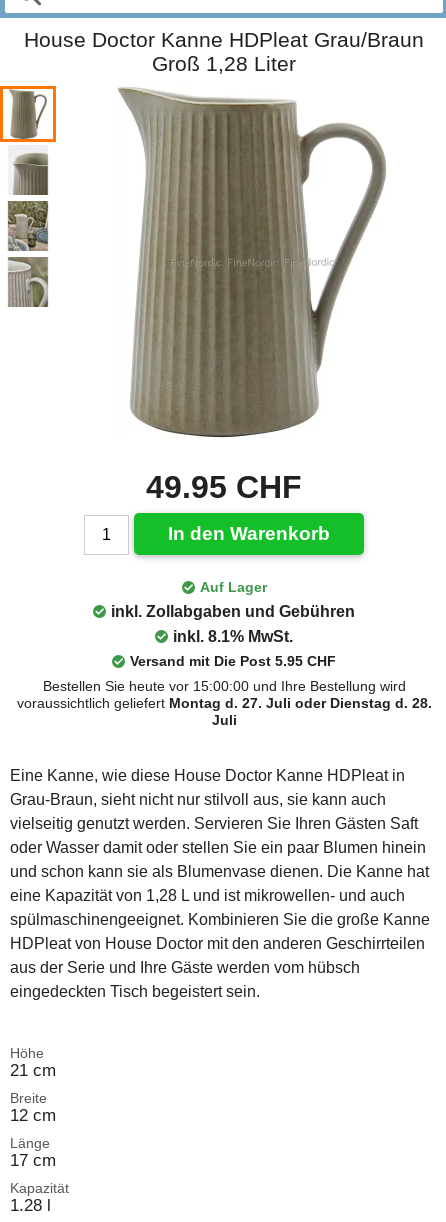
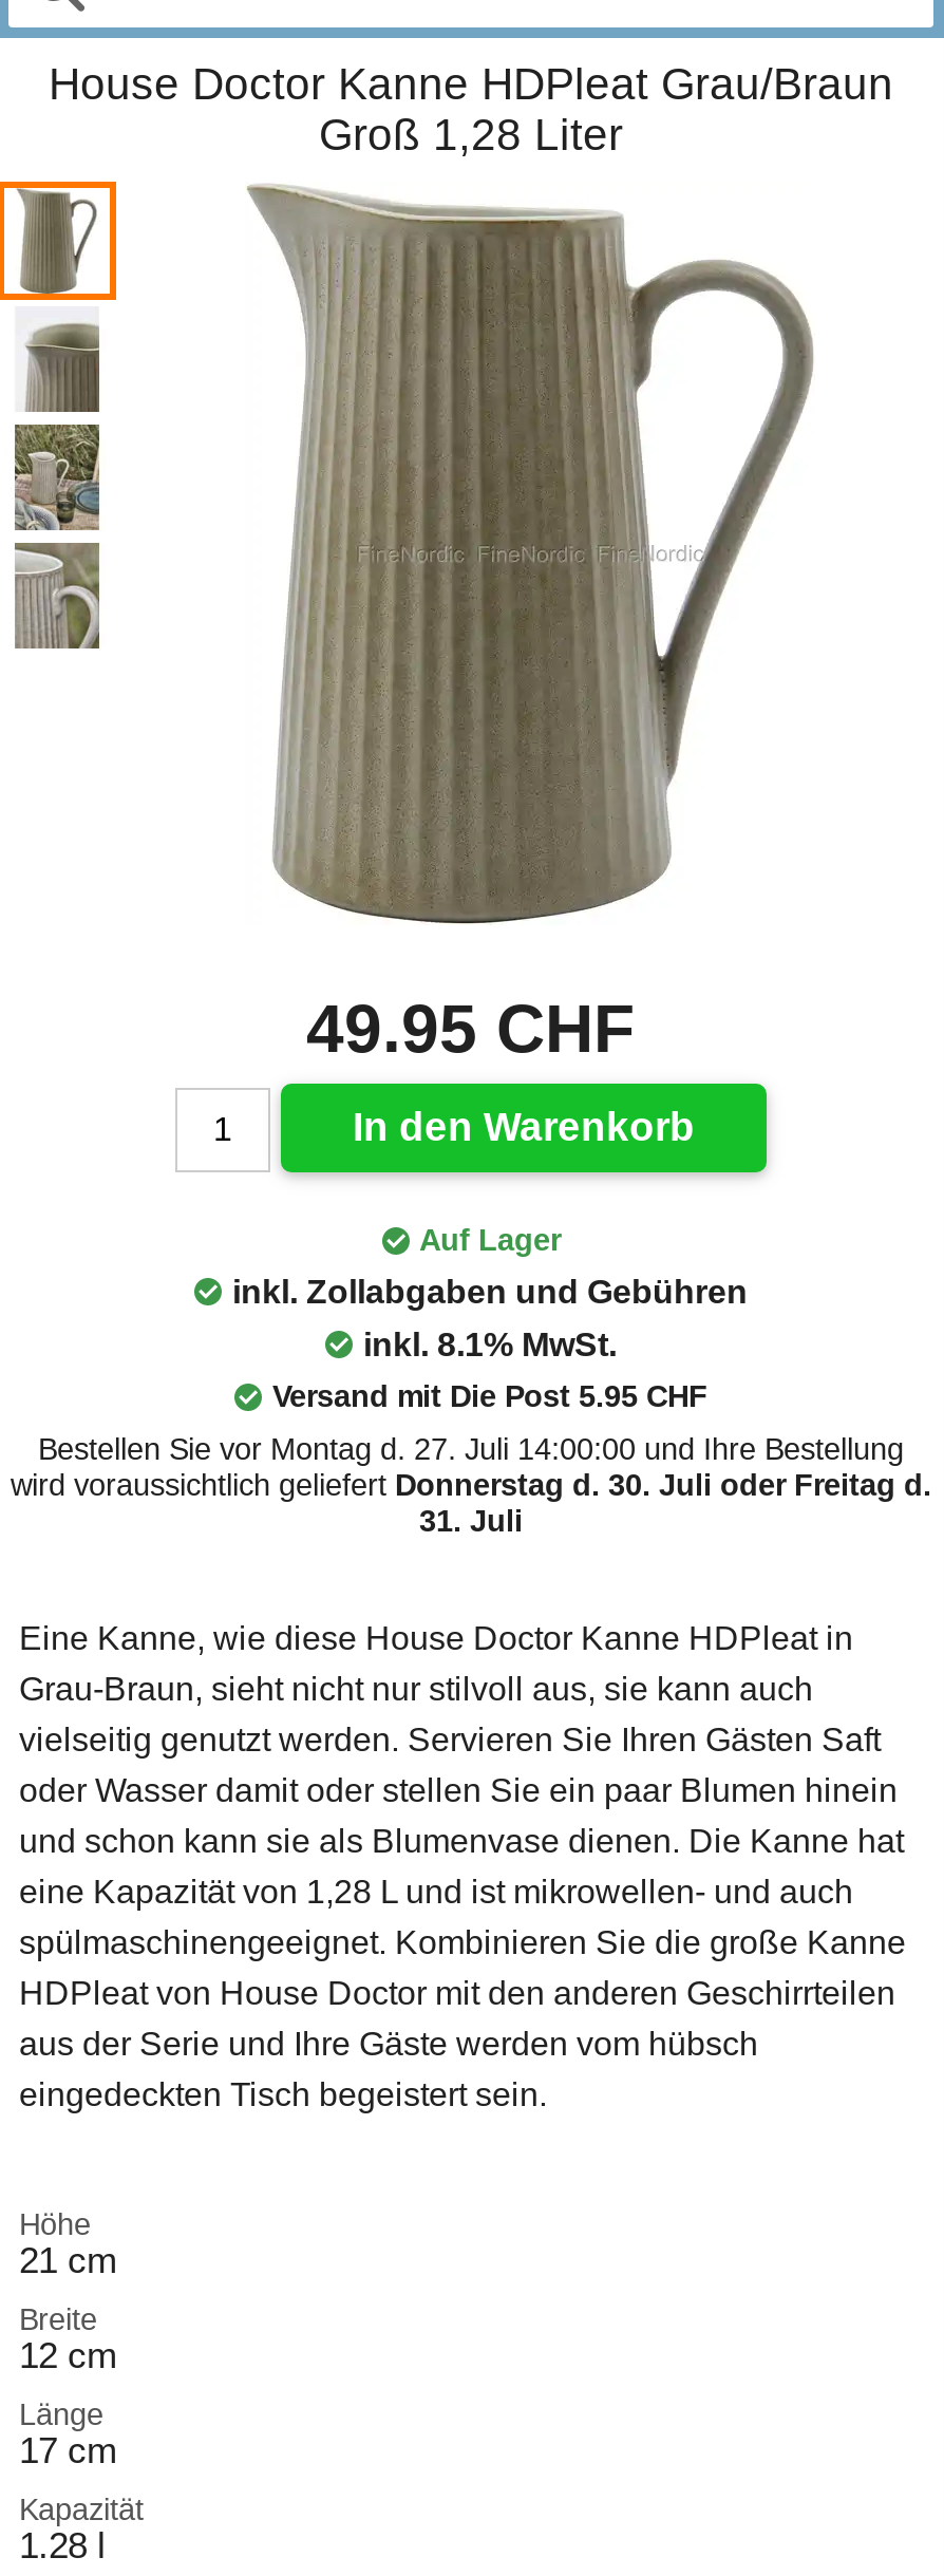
[16,678,431,728] Bestellen Sie heute vor 15:00:00 und Ihre Bestellung wird | voraussichtlich geliefert Montag d. 27. Juli oder Dienstag d. 28. | Juli -> [11,1432,931,1538] Bestellen Sie vor Montag d. 27. Juli 14:00:00 und Ihre Bestellung | wird voraussichtlich geliefert Donnerstag d. 30. Juli oder Freitag d. | 31. Juli

